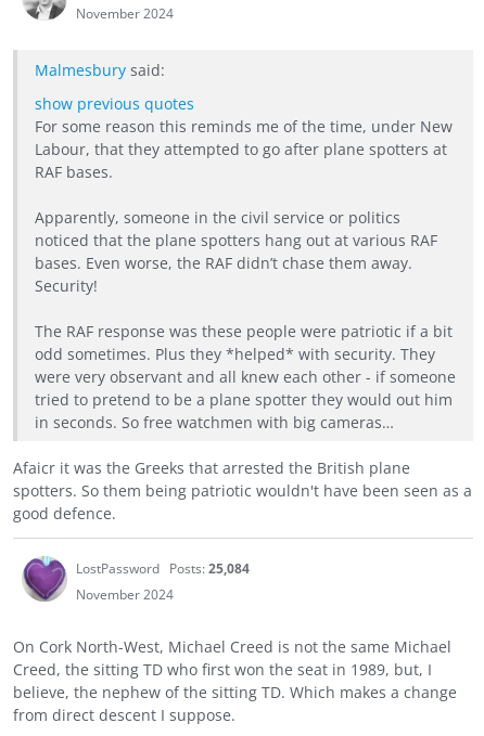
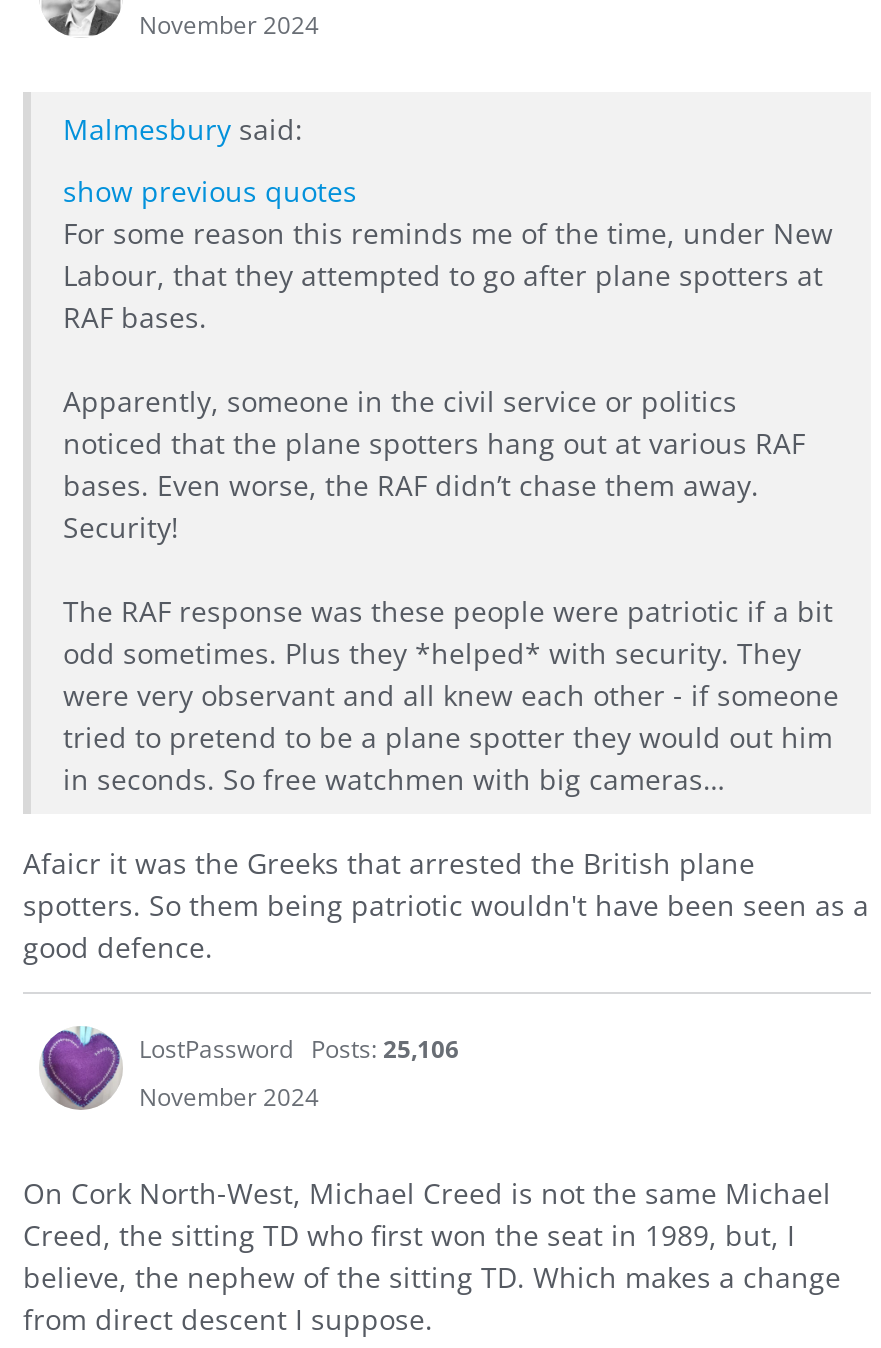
[76,560,250,578] LostPassword Posts: 25,084 -> [139,1033,459,1067] LostPassword Posts: 25,106

